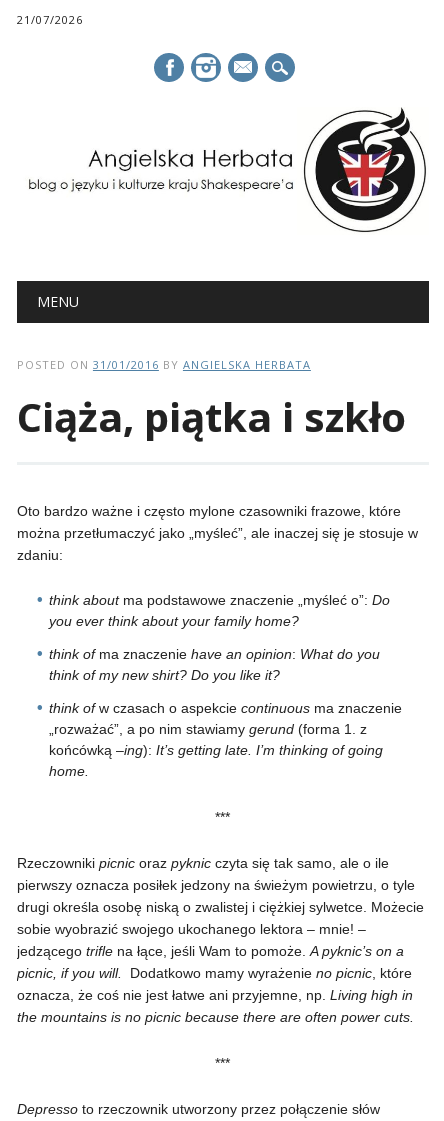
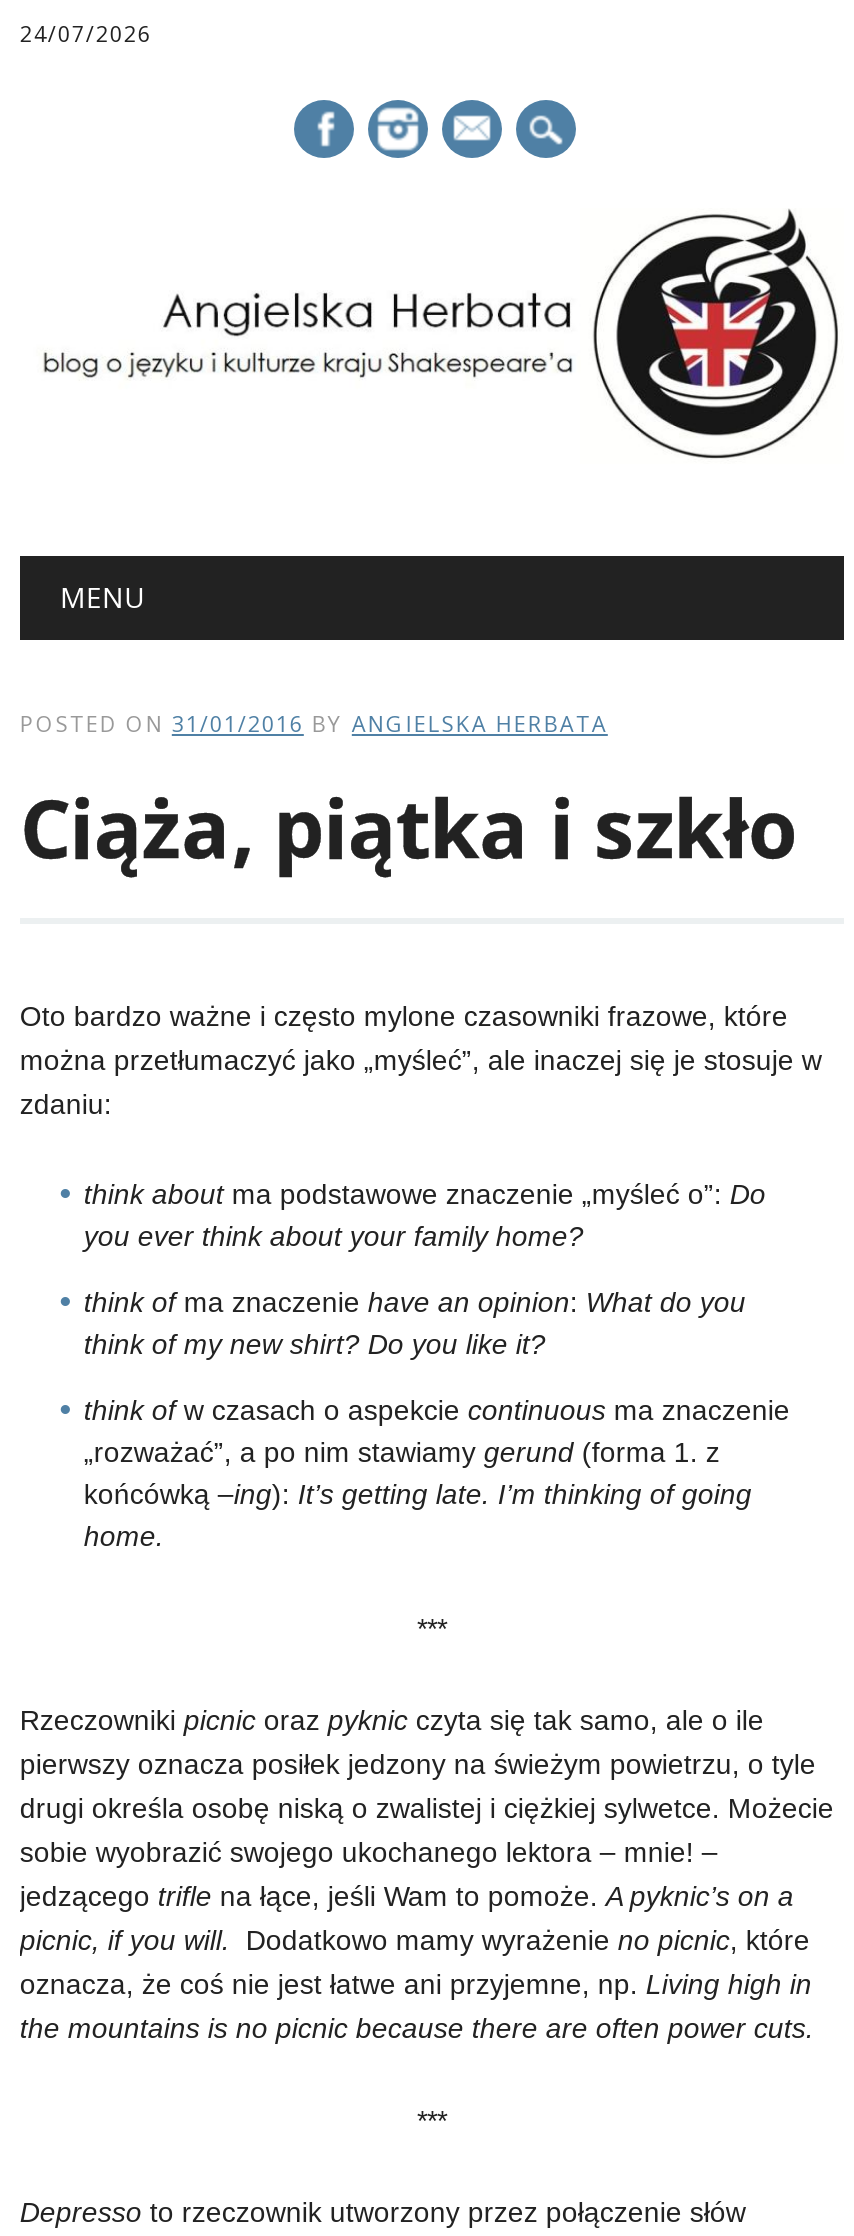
[17,12,83,27] 21/07/2026 -> [20,18,152,48] 24/07/2026

